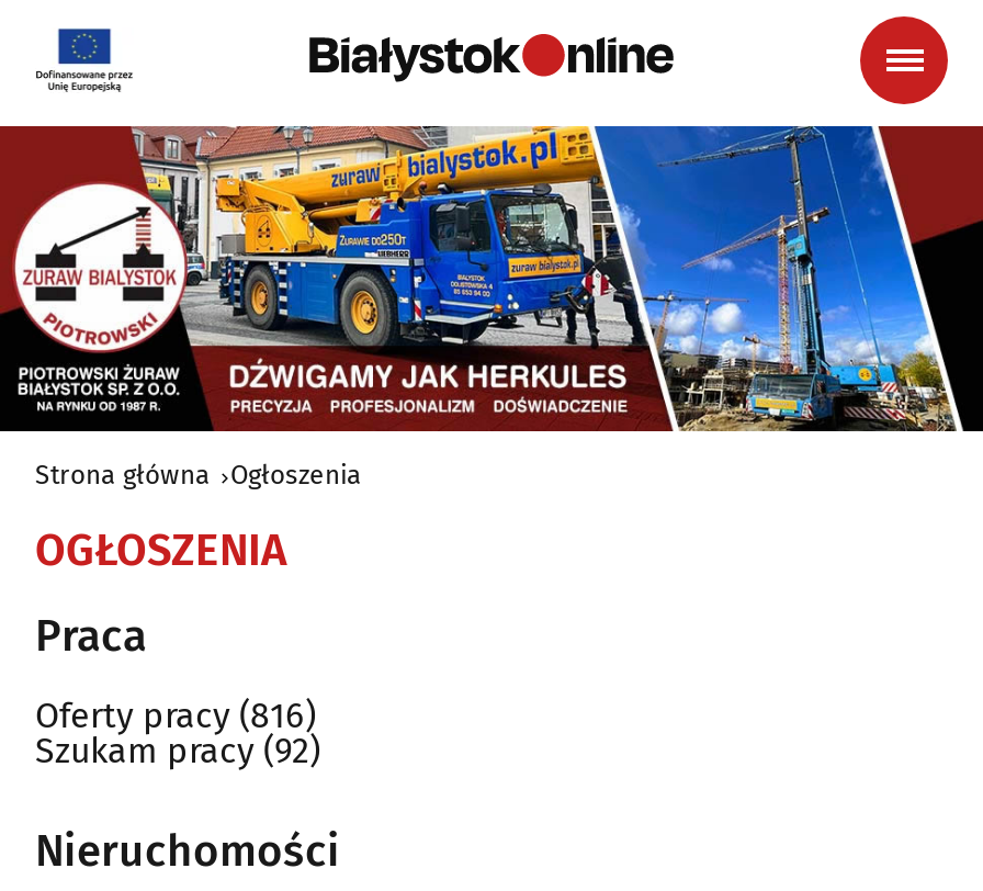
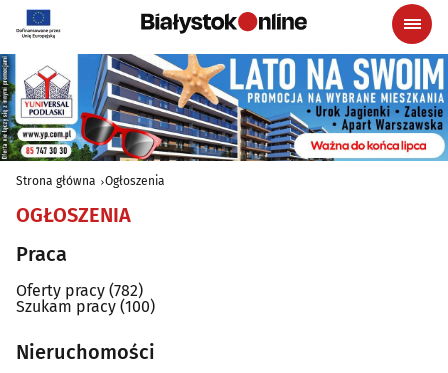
[7,124,976,433] [image] -> [3,53,445,162] [image]
[35,693,316,735] Oferty pracy (816) -> [16,281,143,300] Oferty pracy (782)
[35,729,320,770] Szukam pracy(92) -> [16,297,155,316] Szukam pracy(100)

